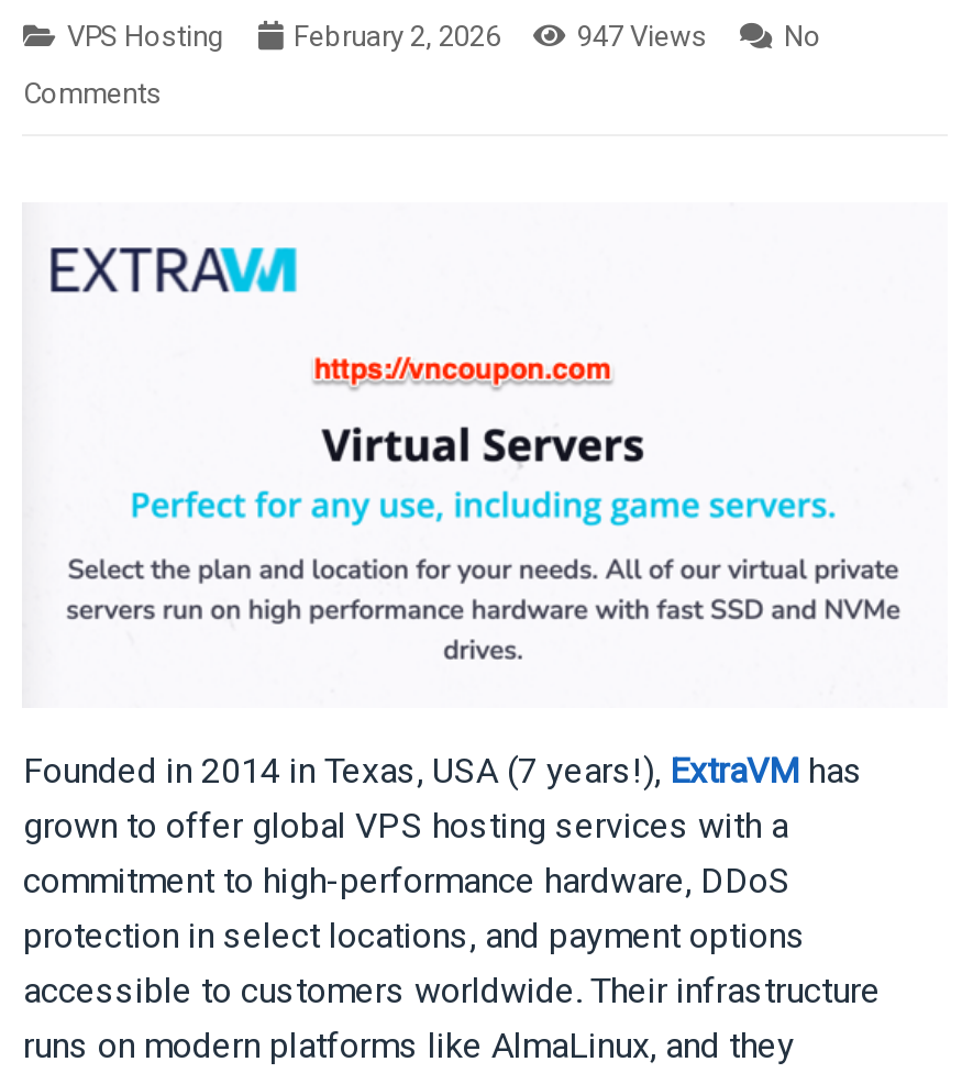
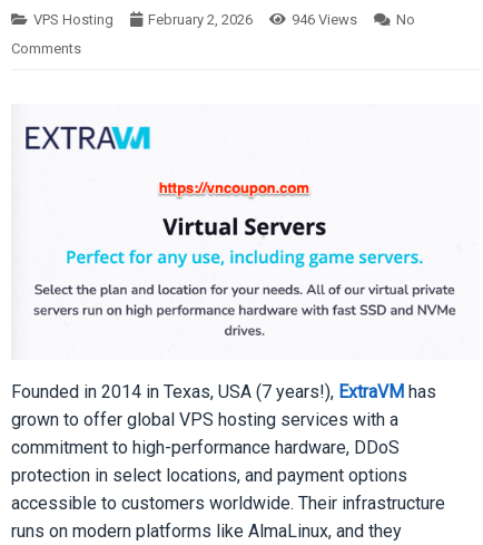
[577,19,713,52] 947 Views -> [292,11,361,27] 946 Views

